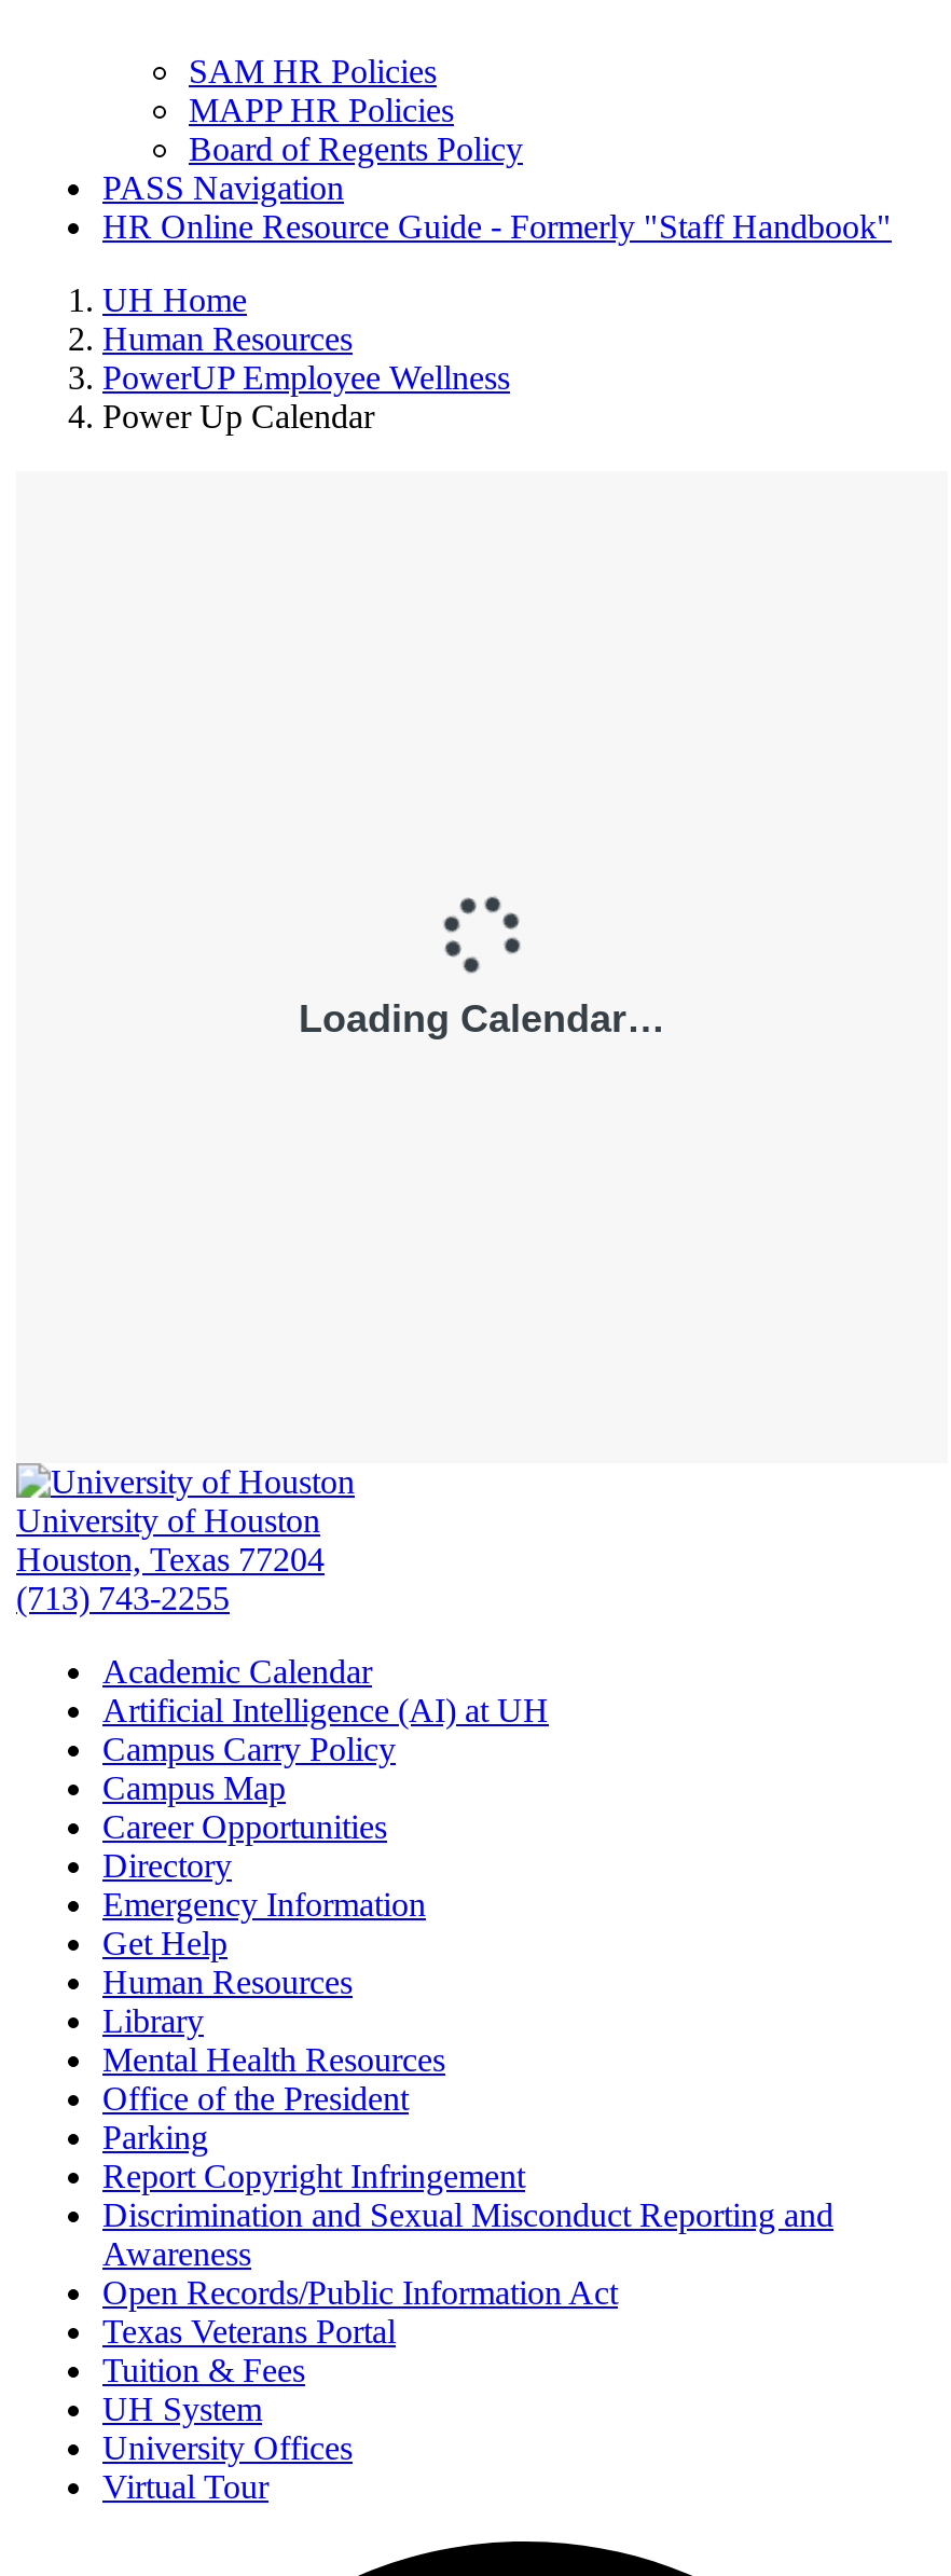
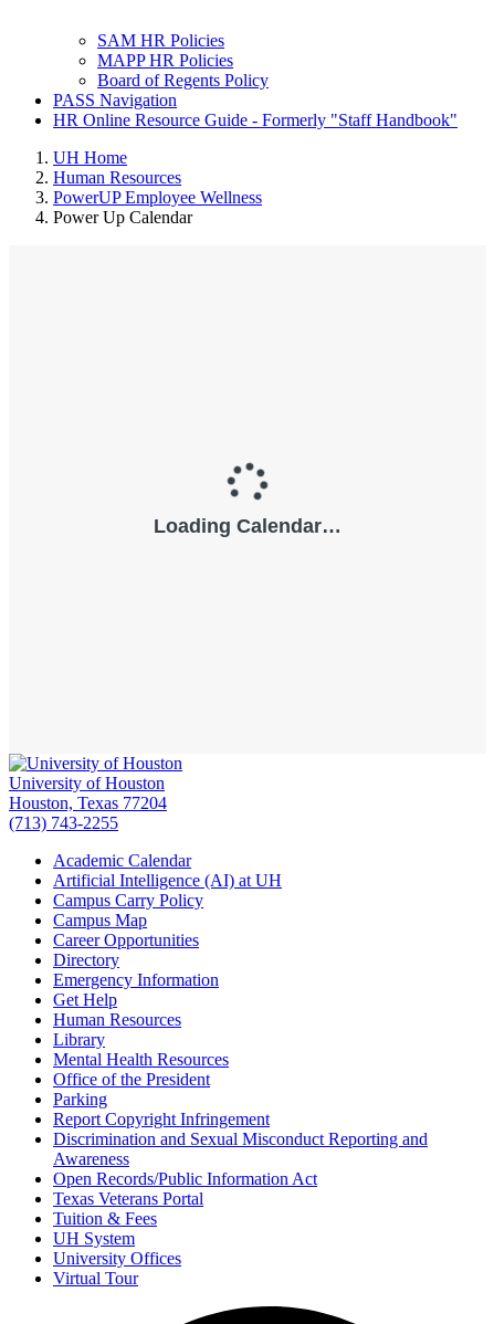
[443,896,521,976] [image] -> [227,462,269,503] [image]

